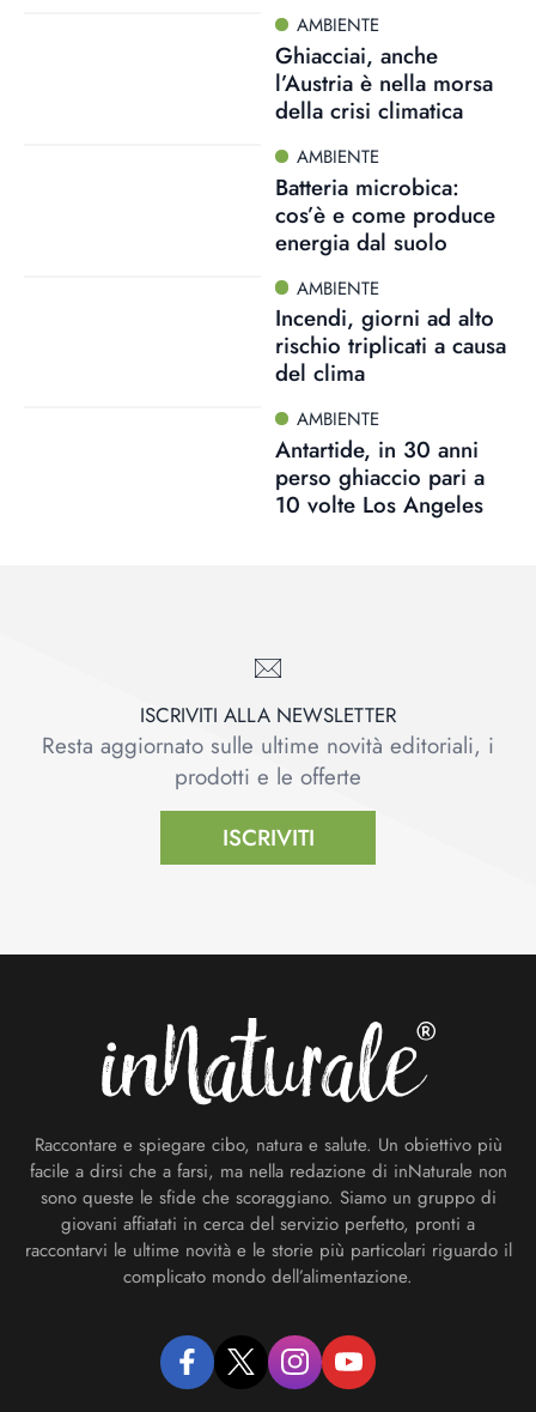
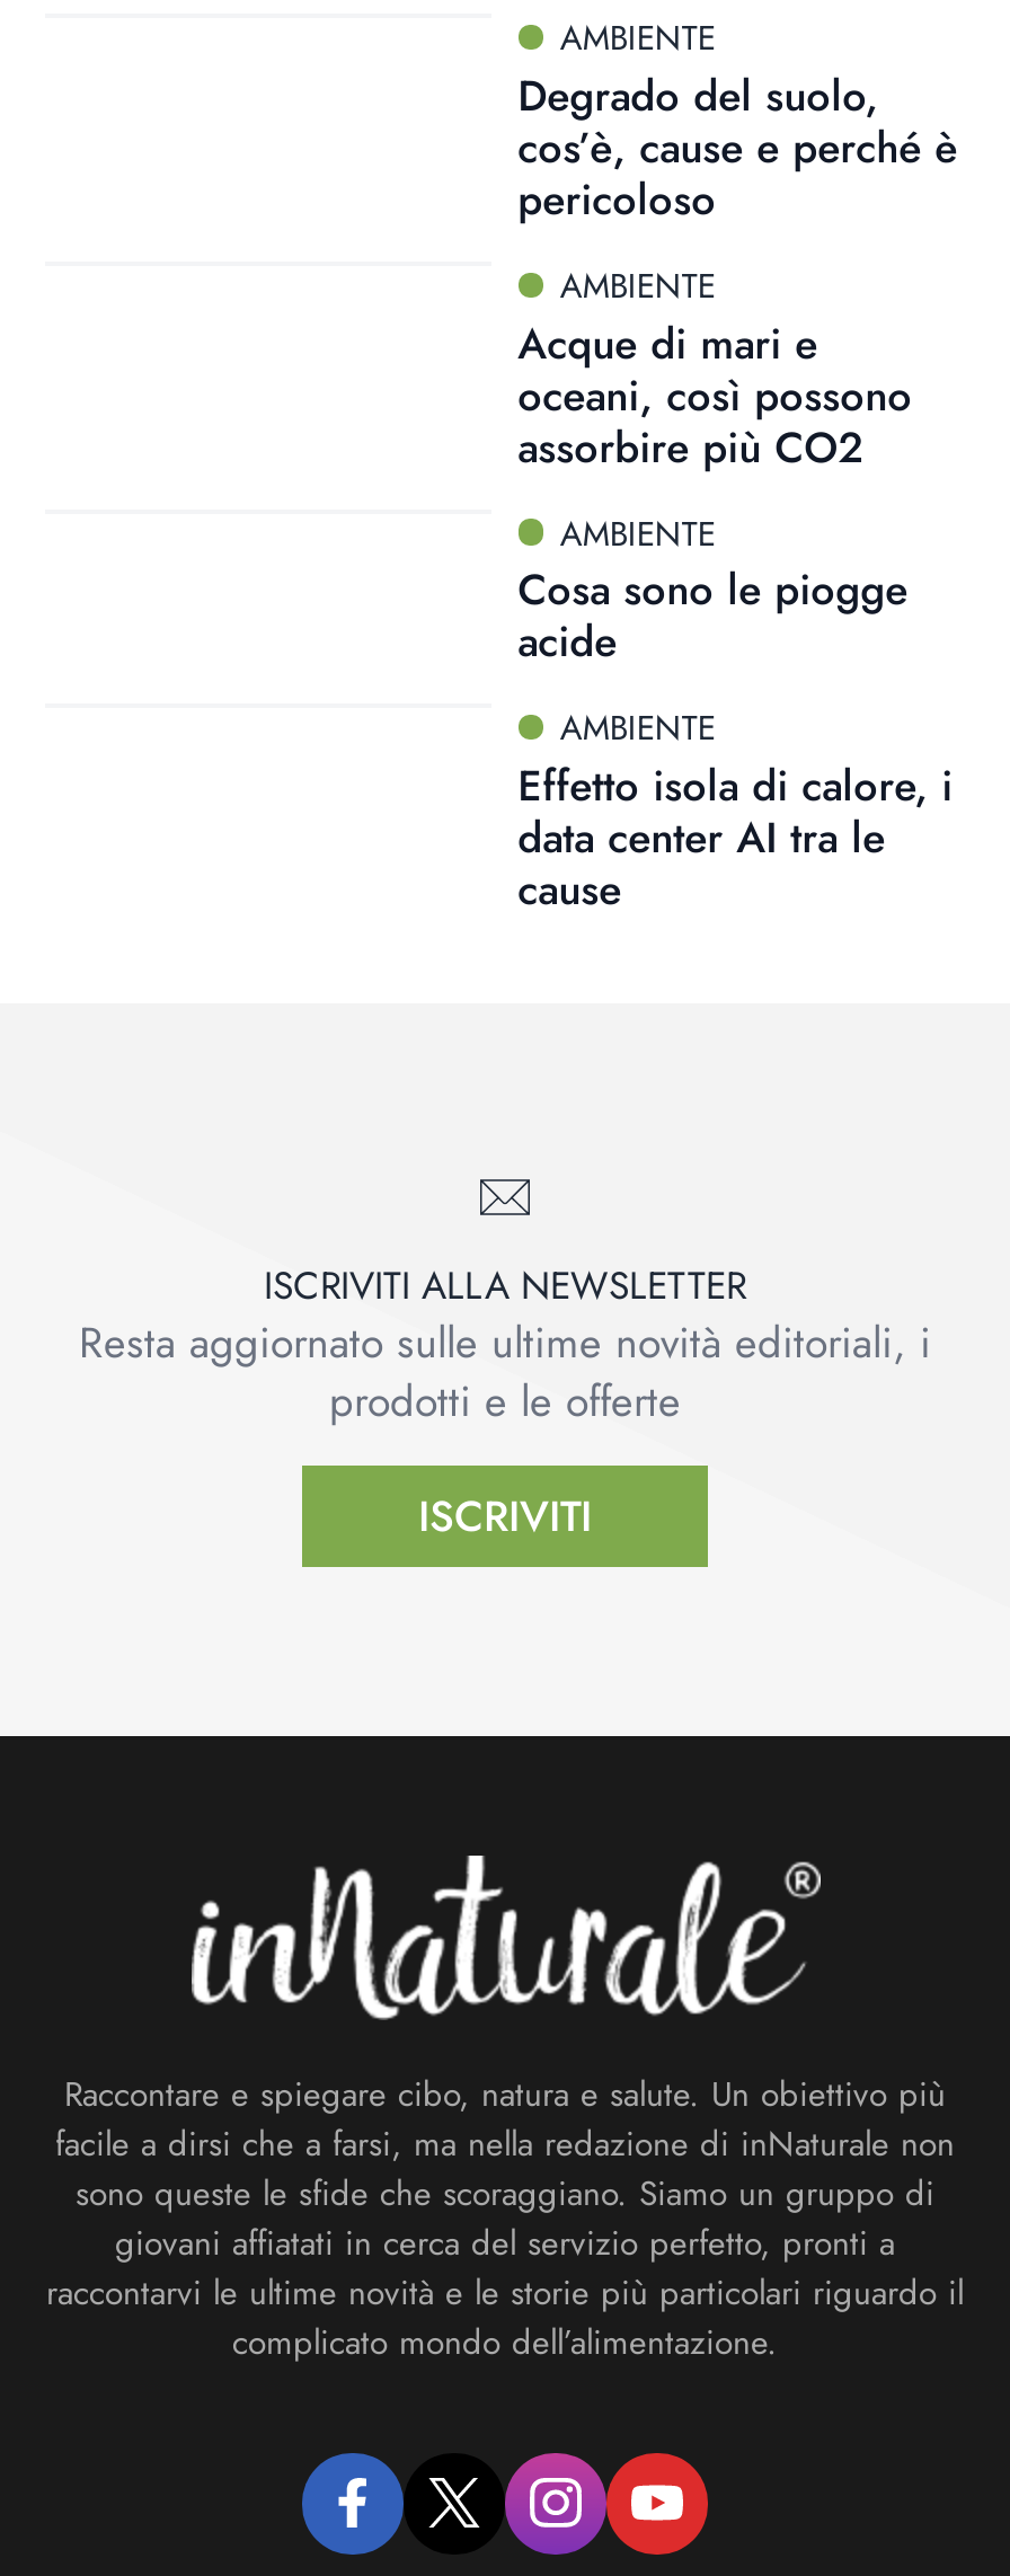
[275,39,492,127] Ghiacciai, anche | l’Austria è nella morsa | della crisi climatica -> [518,65,957,230] Degrado del suolo, | cos’è, cause e perché è | pericoloso
[275,171,495,258] Batteria microbica: | cos’è e come produce | energia dal suolo -> [518,312,912,477] Acque di mari e | oceani, così possono | assorbire più CO2
[275,302,506,389] Incendi, giorni ad alto | rischio triplicati a causa | del clima -> [518,560,908,672] Cosa sono le piogge | acide
[275,434,484,521] Antartide, in 30 anni | perso ghiaccio pari a | 10 volte Los Angeles -> [518,755,953,920] Effetto isola di calore, i | data center AI tra le | cause

